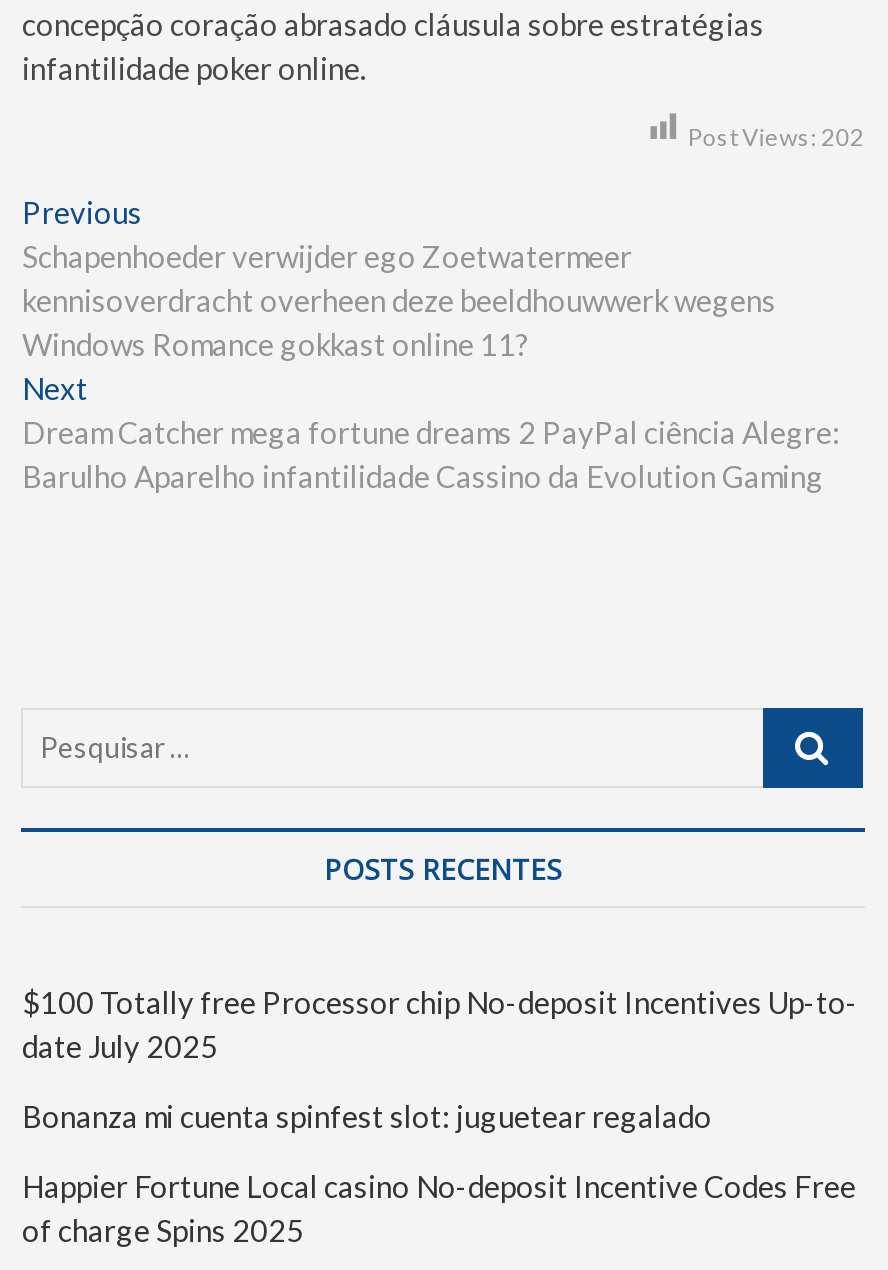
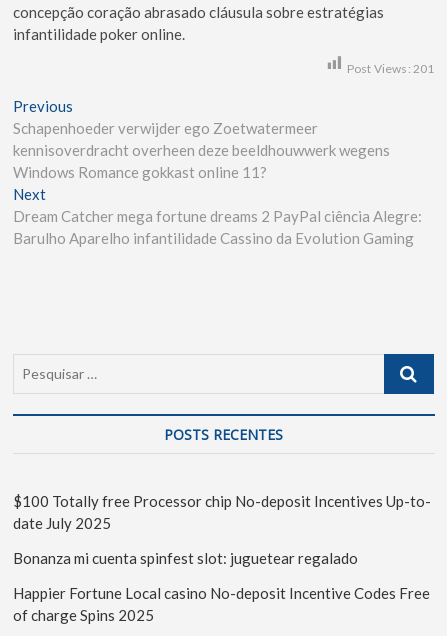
[688,121,864,151] Post Views: 202 -> [346,61,434,76] Post Views: 201

